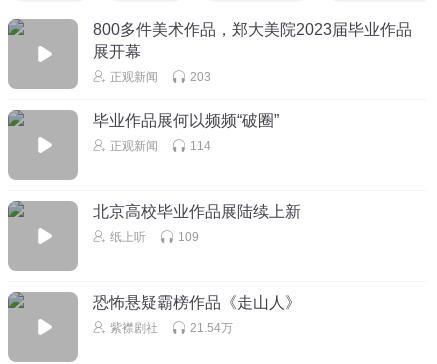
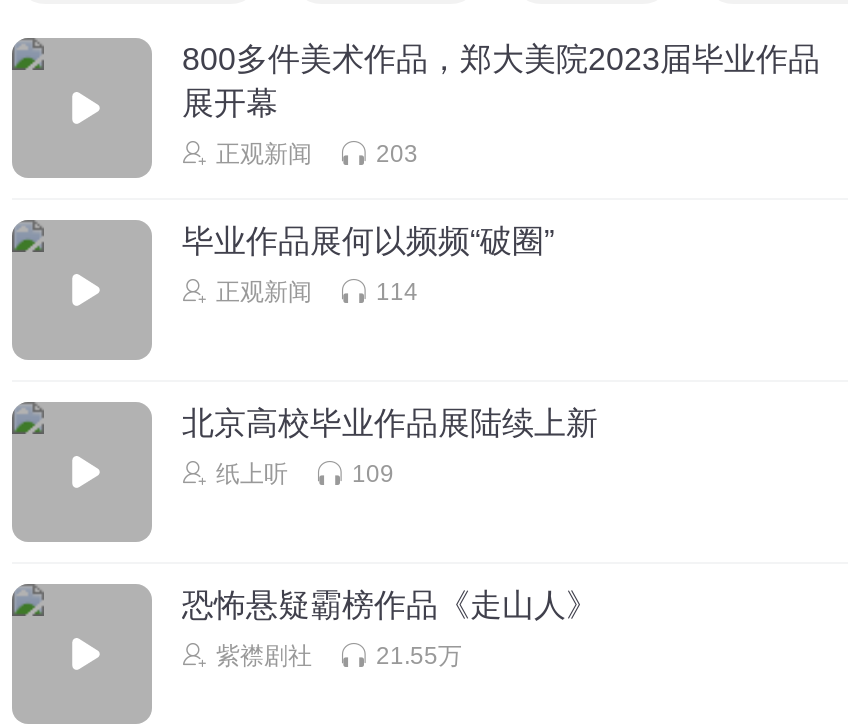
[190,321,233,335] 21.54万 -> [376,642,462,670] 21.55万

